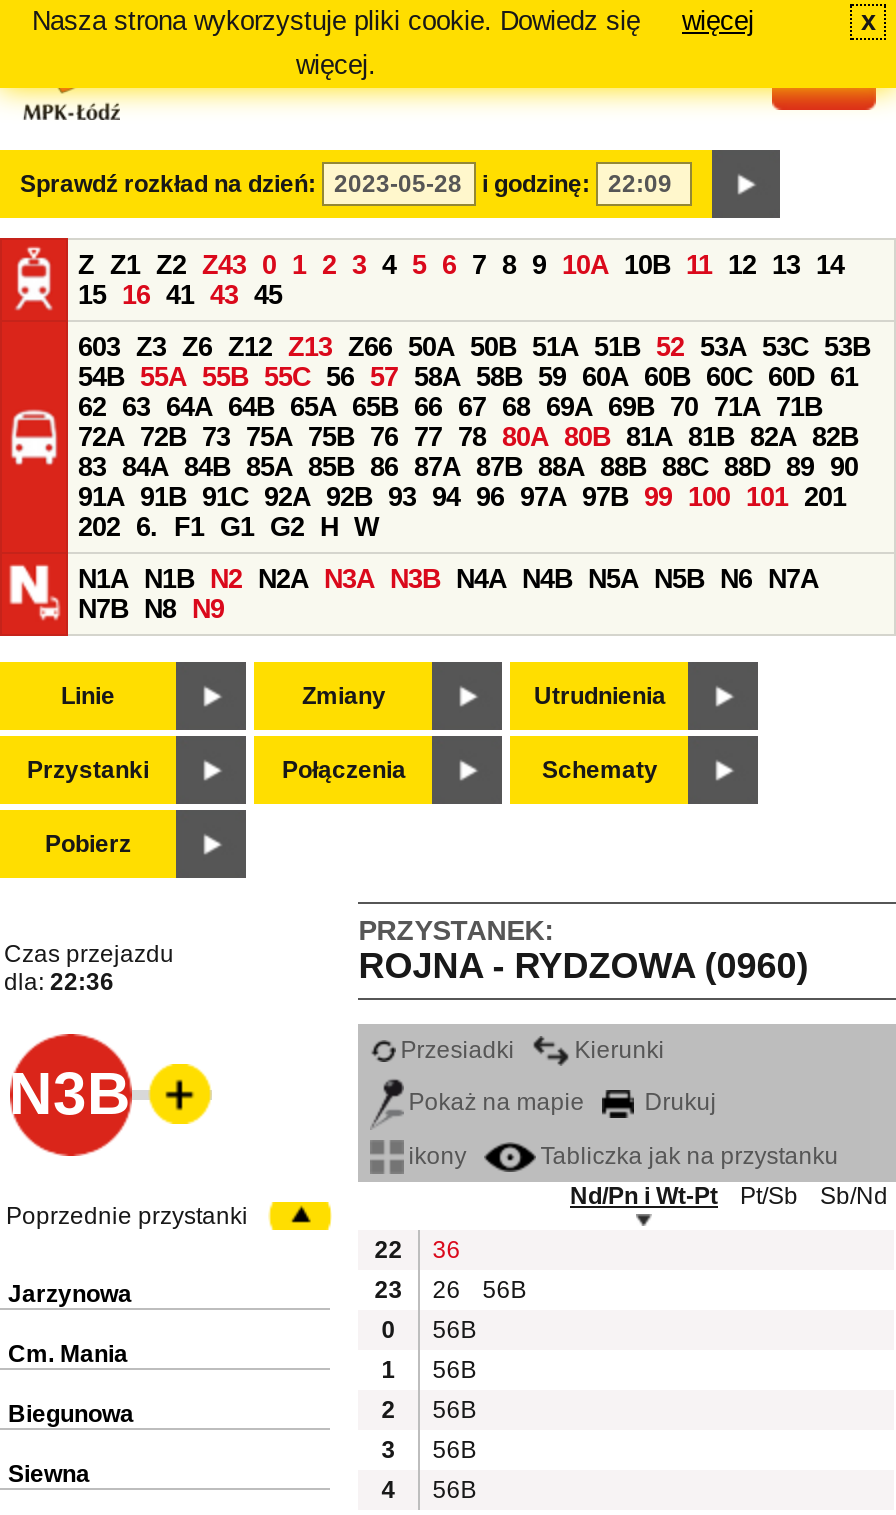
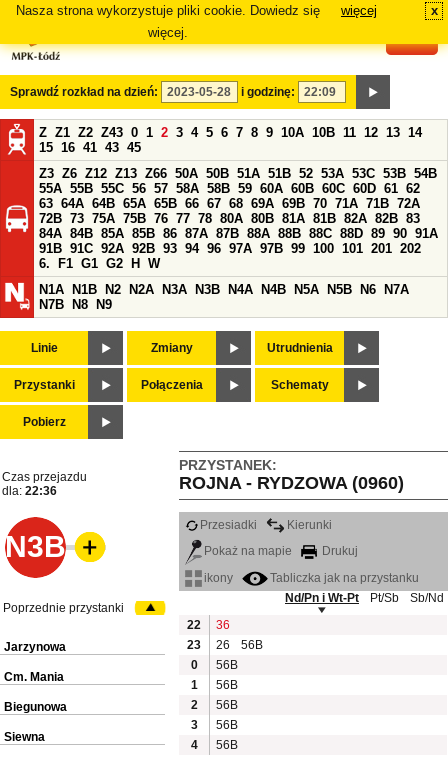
[78,332,870,542] 603 Z3 Z6 Z12 Z13 Z66 50A 50B 51A 51B 52 53A 53C 53B | 54B 55A 55B 55C 56 57 58A 58B 59 60A 60B 60C 60D 61 | 62 63 64A 64B 65A 65B 66 67 68 69A 69B 70 71A 71B | 72A 72B 73 75A 75B 76 77 78 80A 80B 81A 81B 82A 82B | 83 84A 84B 85A 85B 86 87A 87B 88A 88B 88C 88D 89 90 | 91A 91B 91C 92A 92B 93 94 96 97A 97B 99 100 101 201 | 202 6. F1 G1 G2 H W -> [39,166,438,271] Z3 Z6 Z12 Z13 Z66 50A 50B 51A 51B 52 53A 53C 53B 54B | 55A 55B 55C 56 57 58A 58B 59 60A 60B 60C 60D 61 62 | 63 64A 64B 65A 65B 66 67 68 69A 69B 70 71A 71B 72A | 72B 73 75A 75B 76 77 78 80A 80B 81A 81B 82A 82B 83 | 84A 84B 85A 85B 86 87A 87B 88A 88B 88C 88D 89 90 91A | 91B 91C 92A 92B 93 94 96 97A 97B 99 100 101 201 202 | 6. F1 G1 G2 H W

